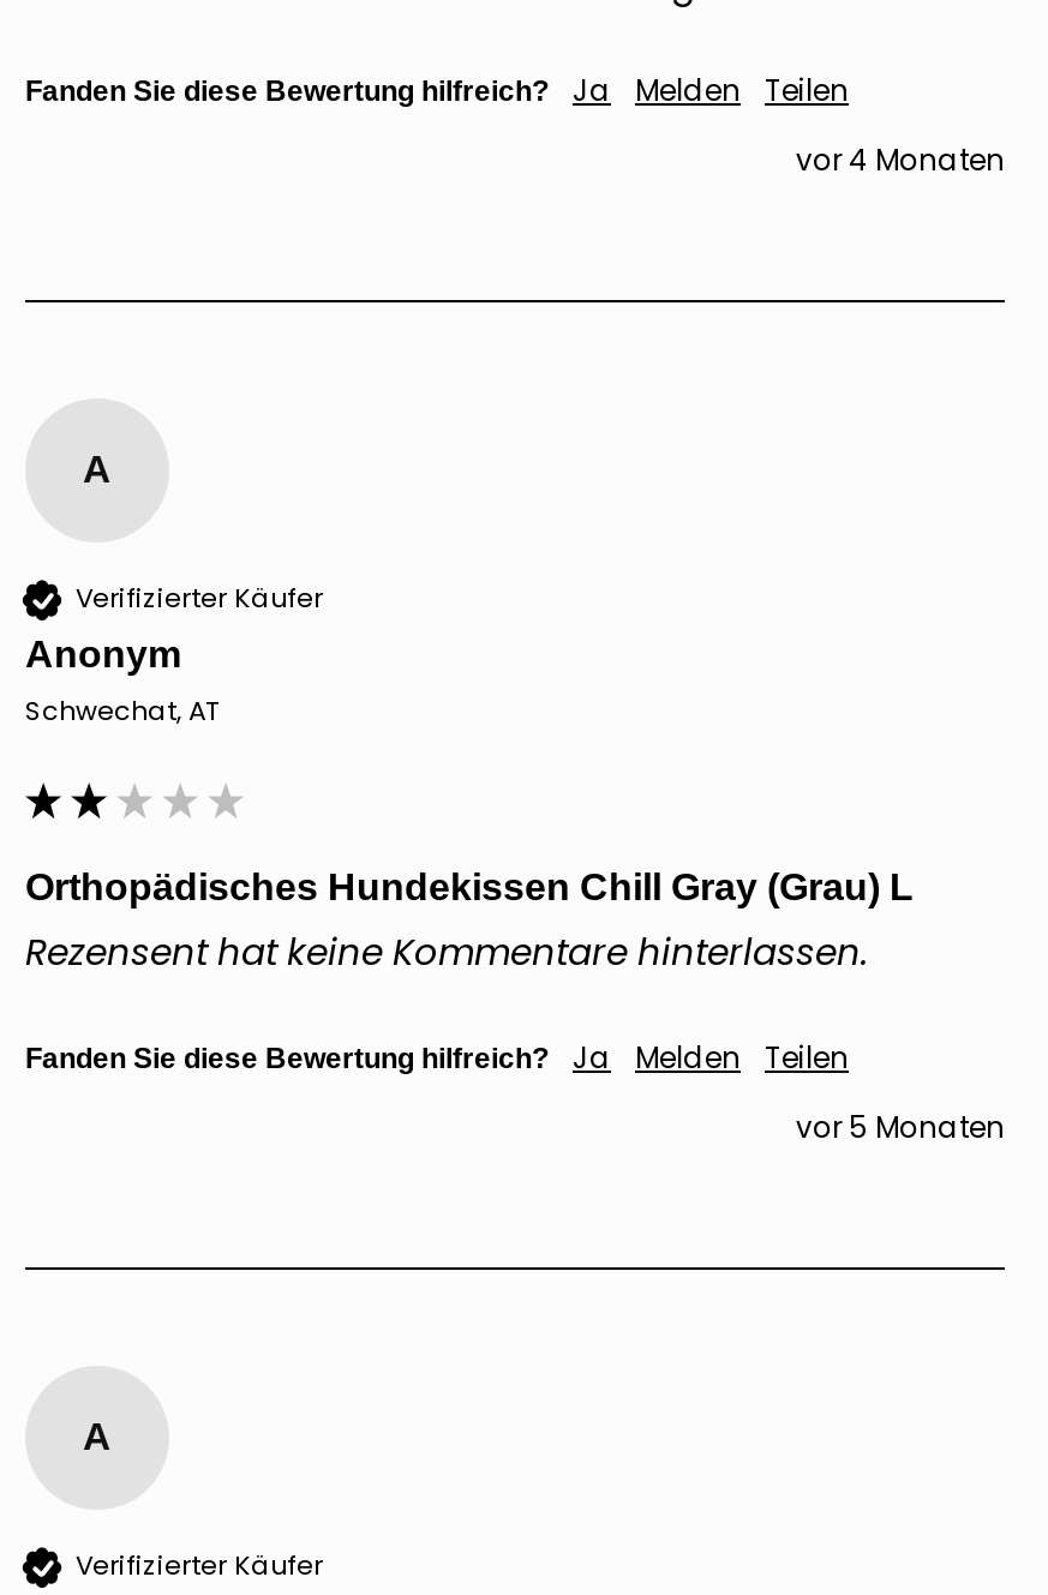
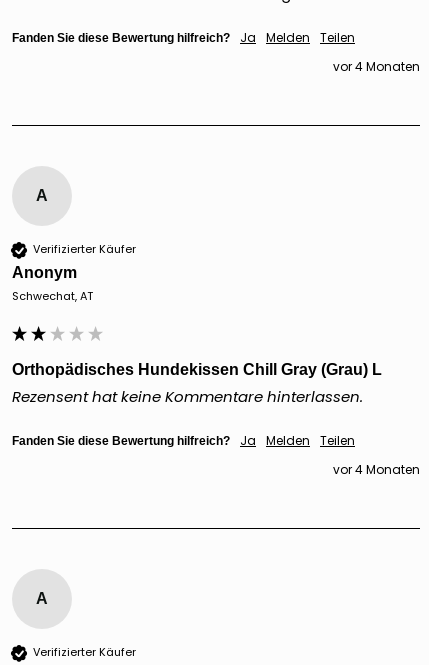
[796,1106,1005,1147] vor 5 Monaten -> [333,461,420,478] vor 4 Monaten

